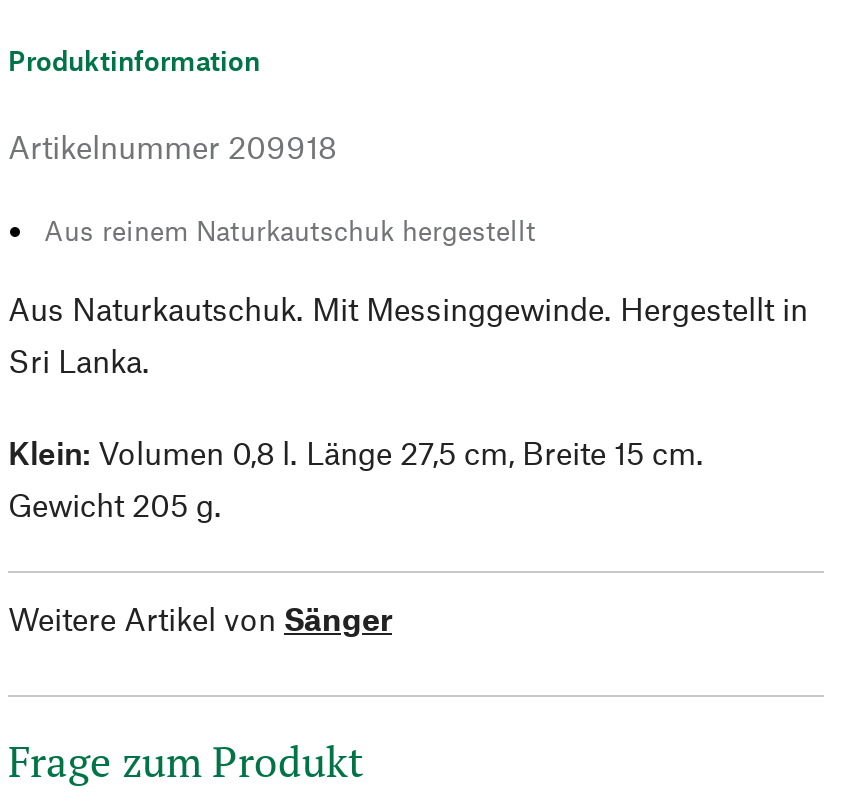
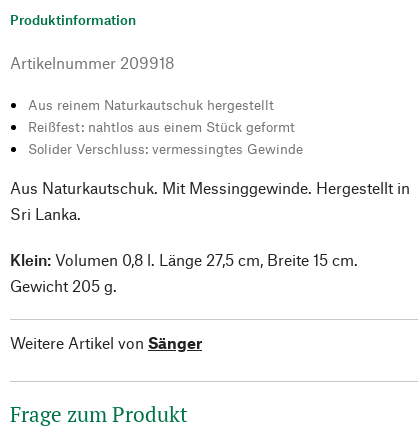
none -> [28,118,303,157] Reißfest: nahtlos aus einem Stück geformt | Solider Verschluss: vermessingtes Gewinde

